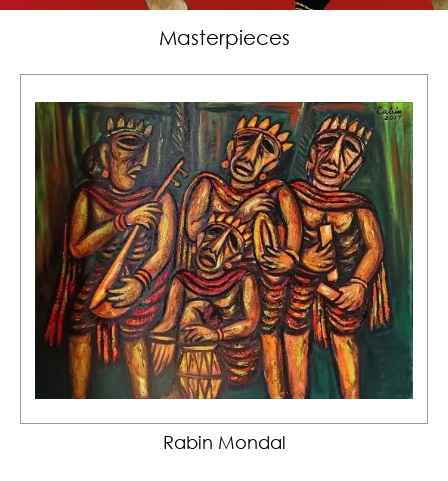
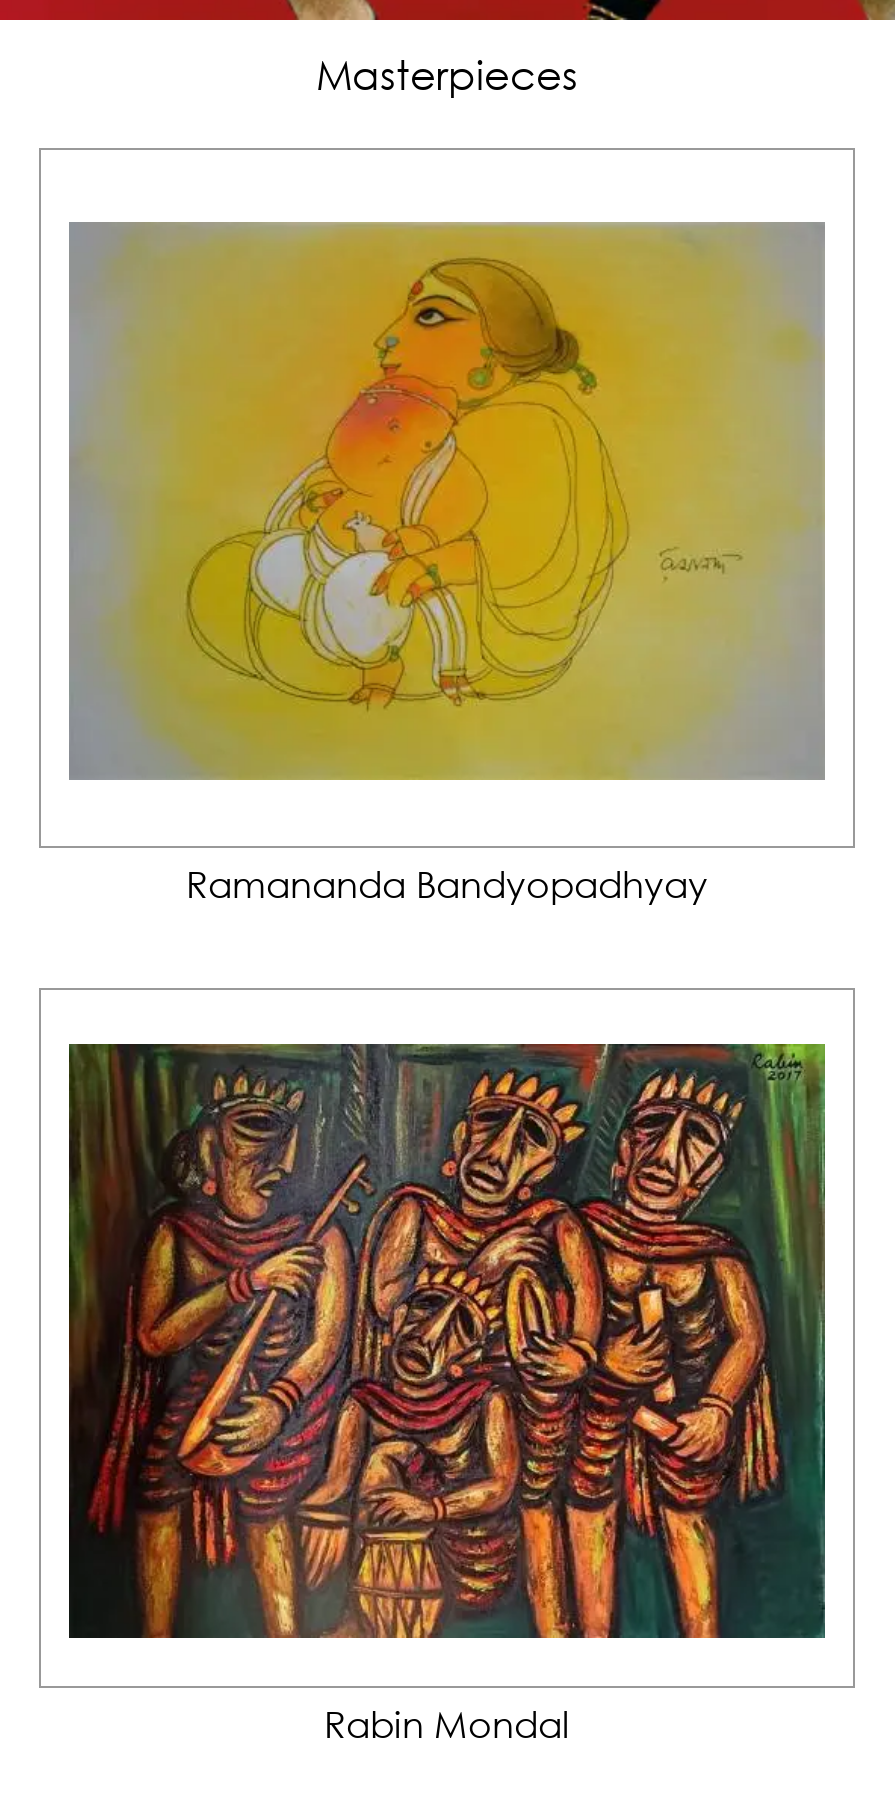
none -> [69,204,825,906] [image] | Ramananda Bandyopadhyay

